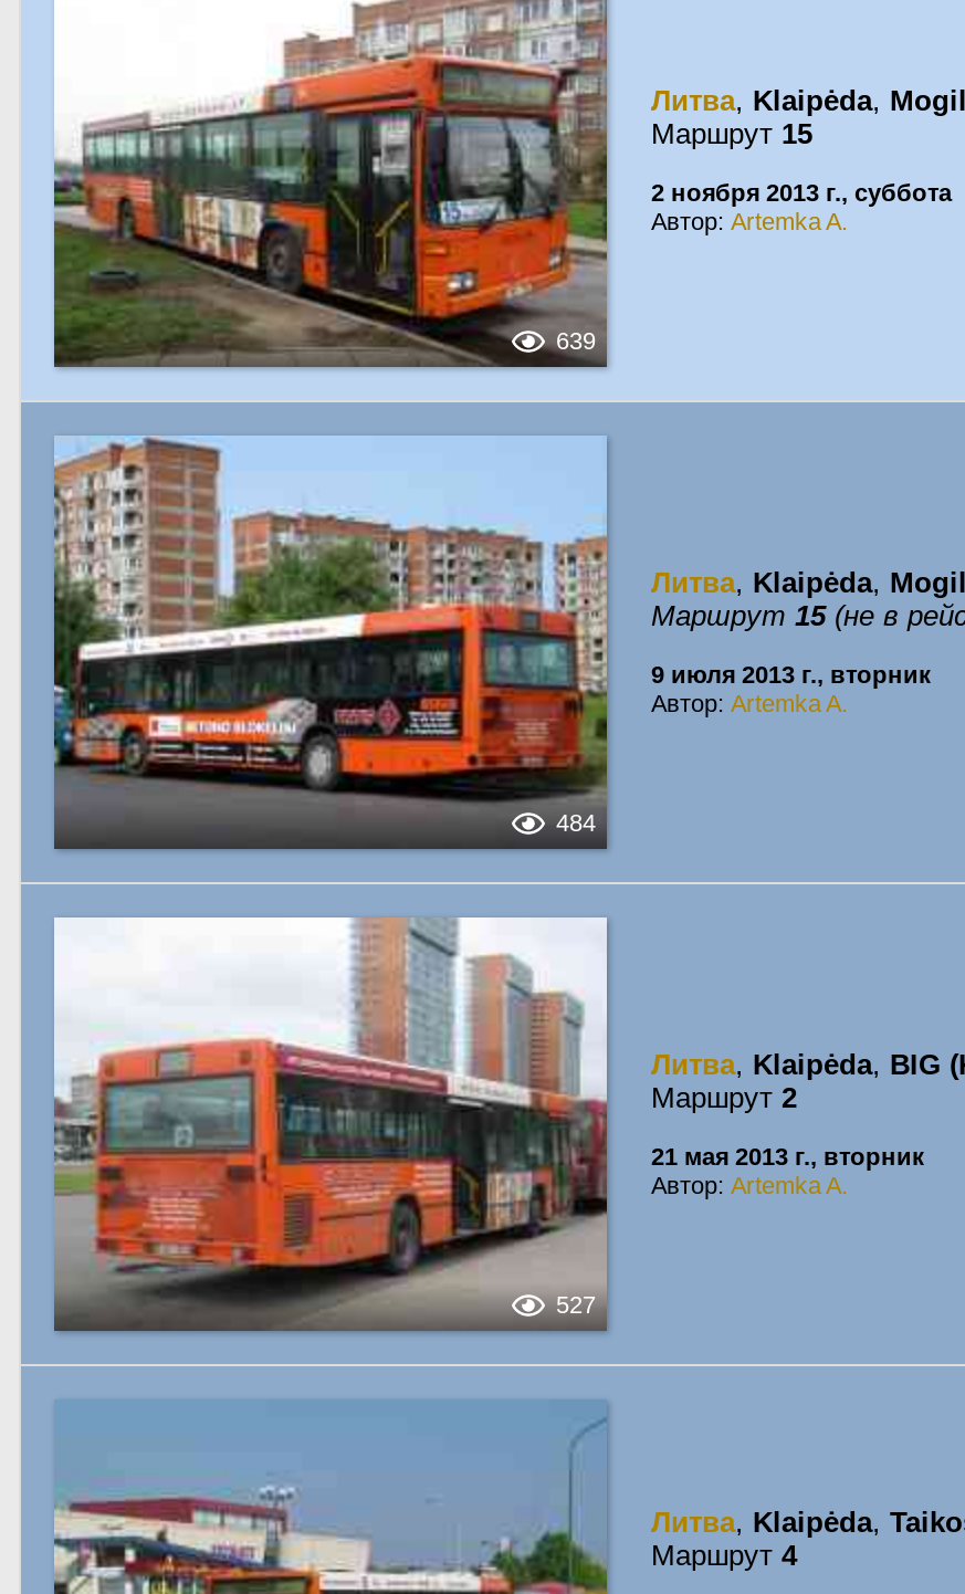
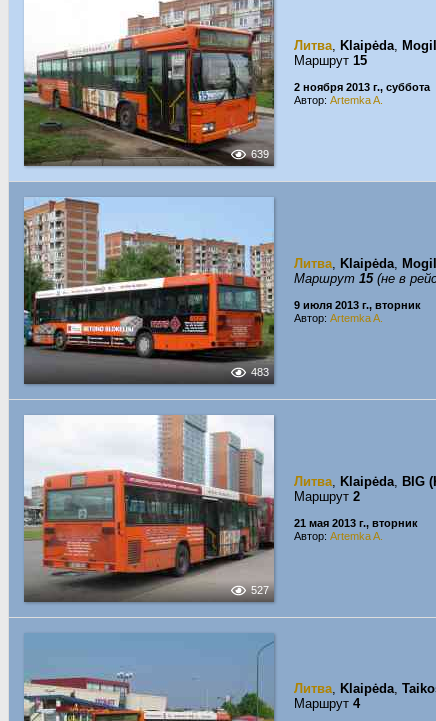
[556,809,596,836] 484 -> [251,366,269,378] 483

